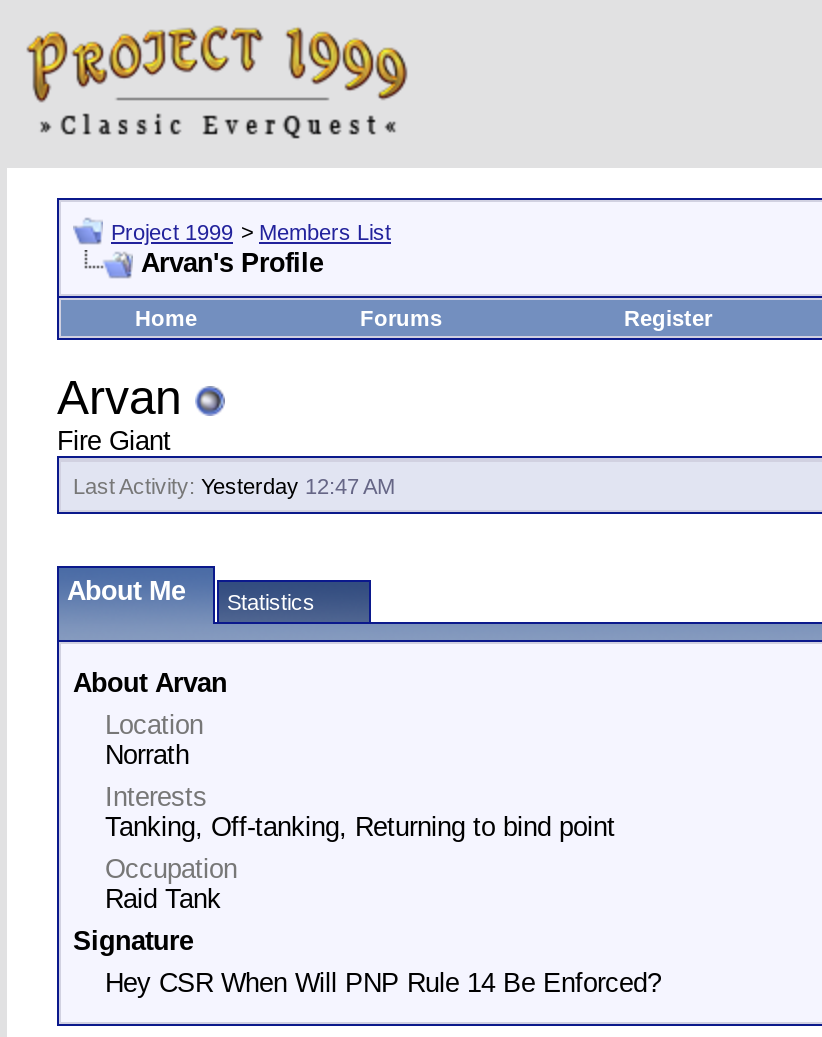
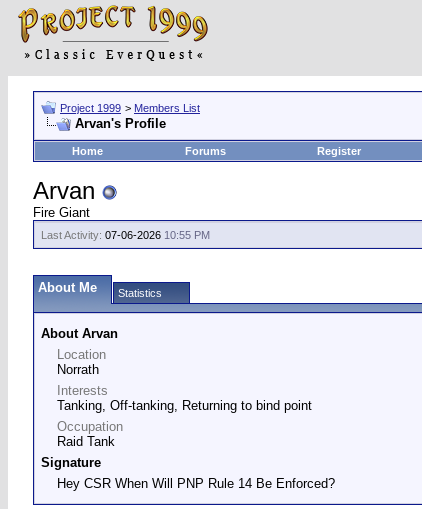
[73,474,395,498] Last Activity: Yesterday 12:47 AM -> [41,229,210,241] Last Activity: 07-06-2026 10:55 PM

